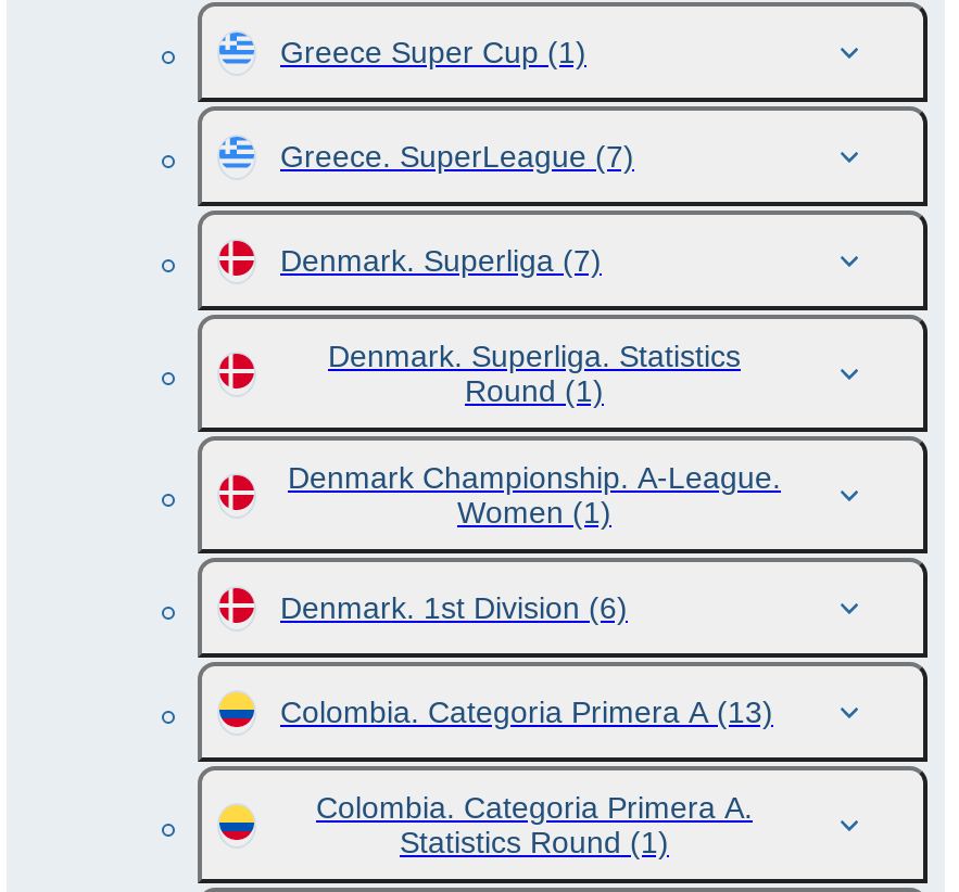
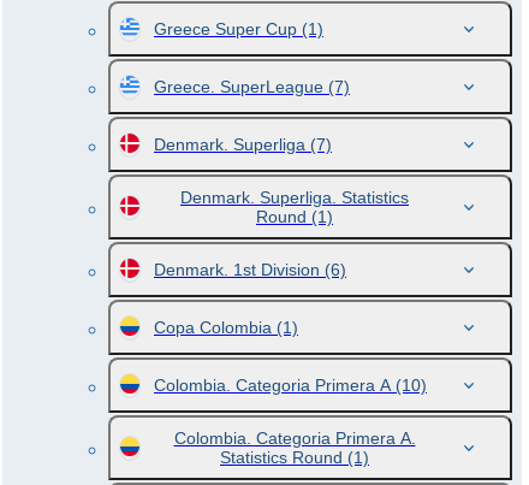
[288,460,781,530] Denmark Championship. A-League. | Women (1) -> none
moved [280,590,628,625] -> [154,260,346,279]: Denmark. 1st Division (6)
[280,695,773,729] Colombia. Categoria Primera A (13) -> [154,318,427,395] Copa Colombia (1) | Colombia. Categoria Primera A (10)

